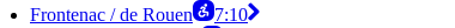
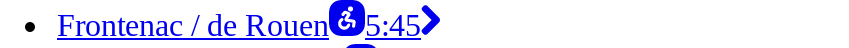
[30,5,248,25] Frontenac / de Rouen 7:10 -> [57,8,421,42] Frontenac / de Rouen 5:45

